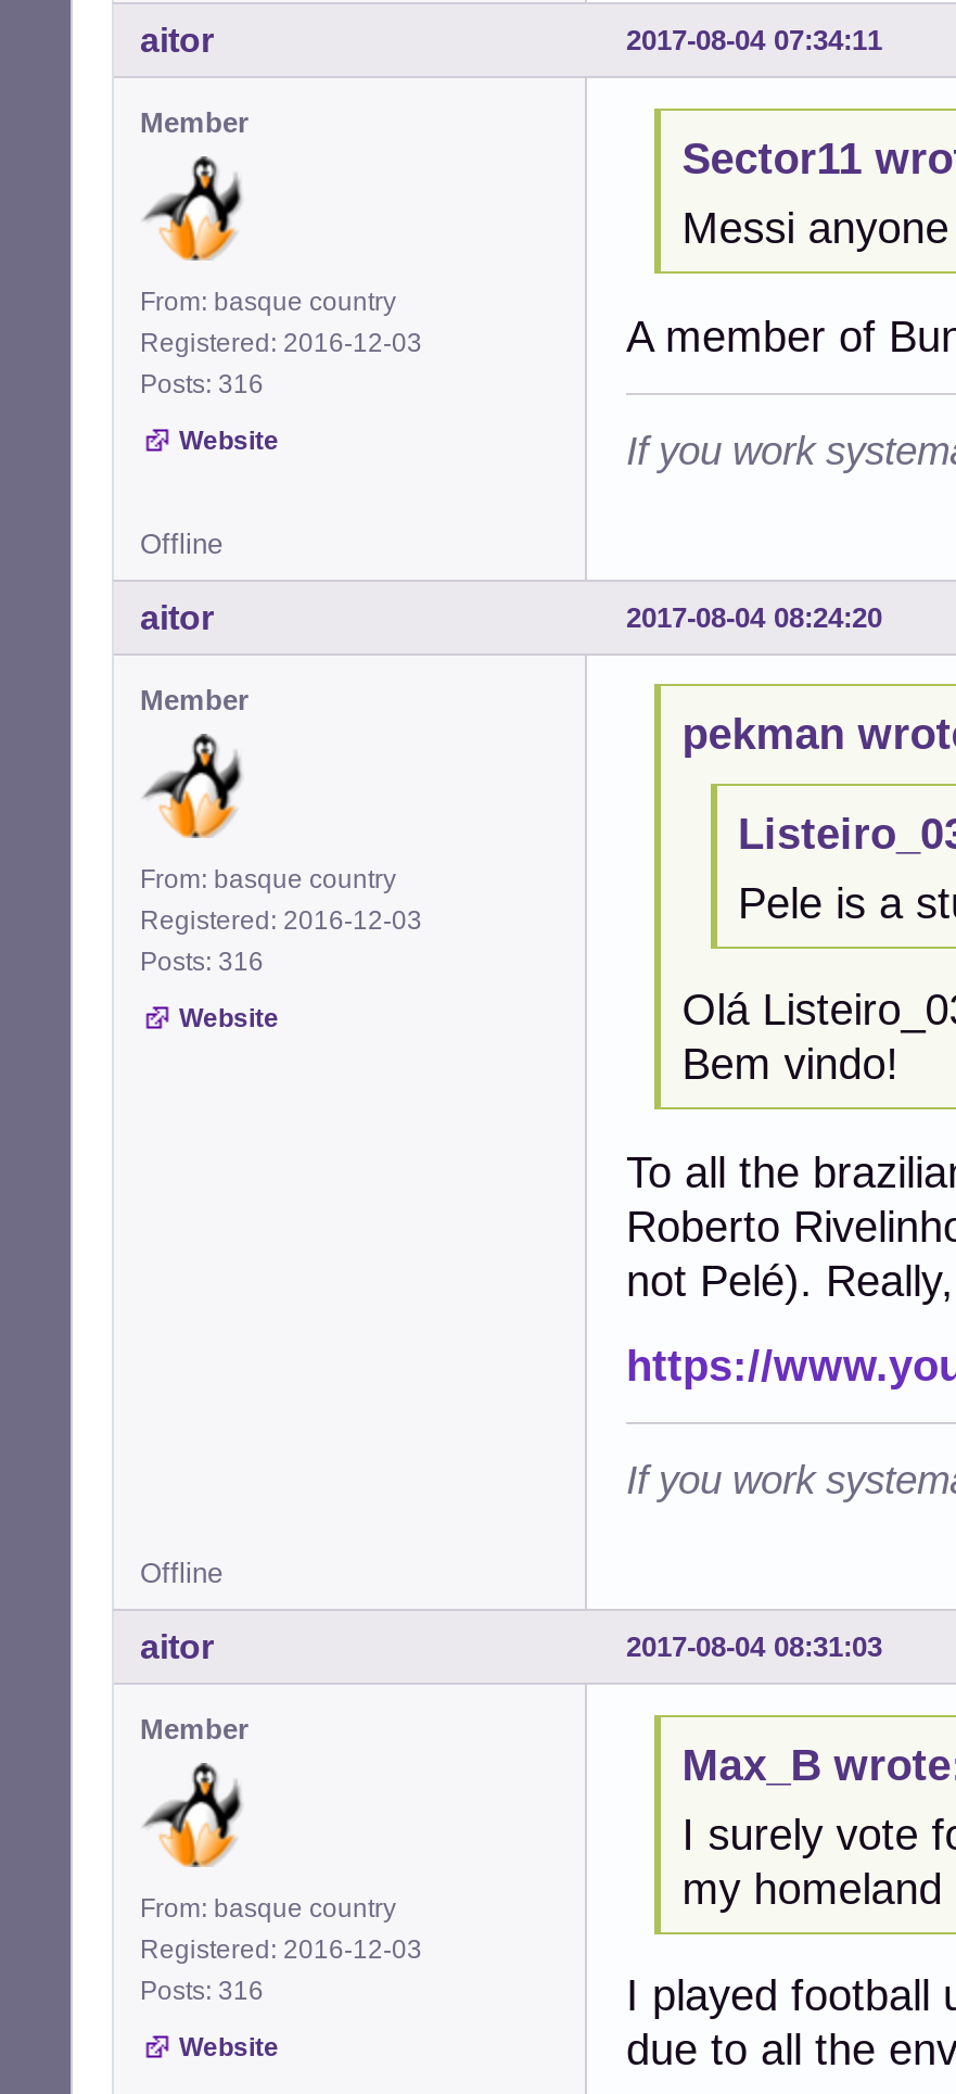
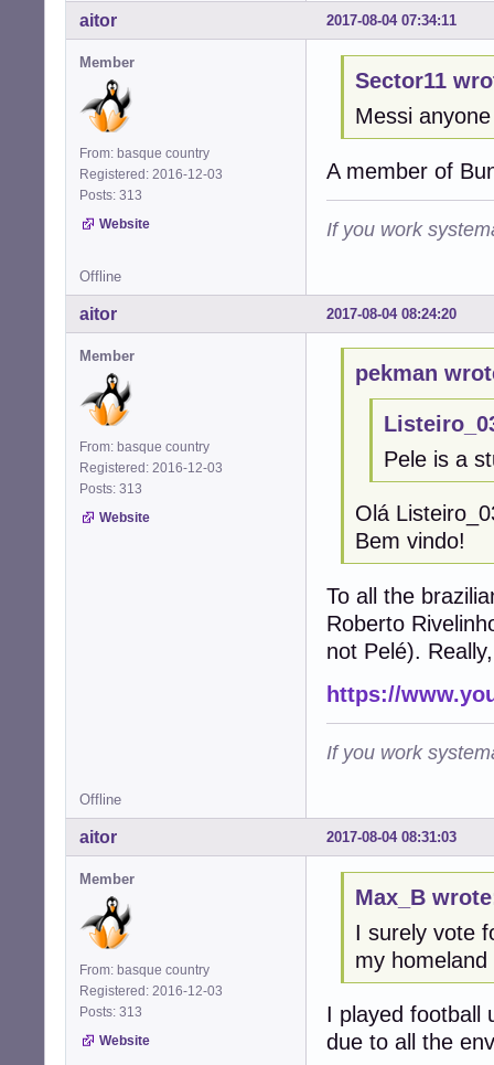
[140,370,277,400] Posts: 316 -> [79,188,149,204] Posts: 313
[140,946,277,976] Posts: 316 -> [79,481,149,496] Posts: 313
[140,1976,277,2006] Posts: 316 -> [79,1004,149,1020] Posts: 313

